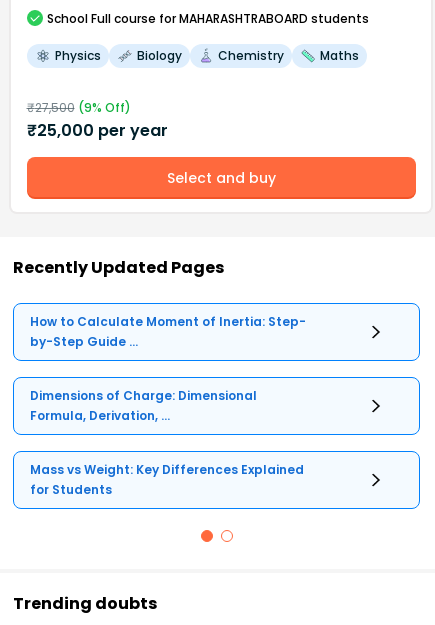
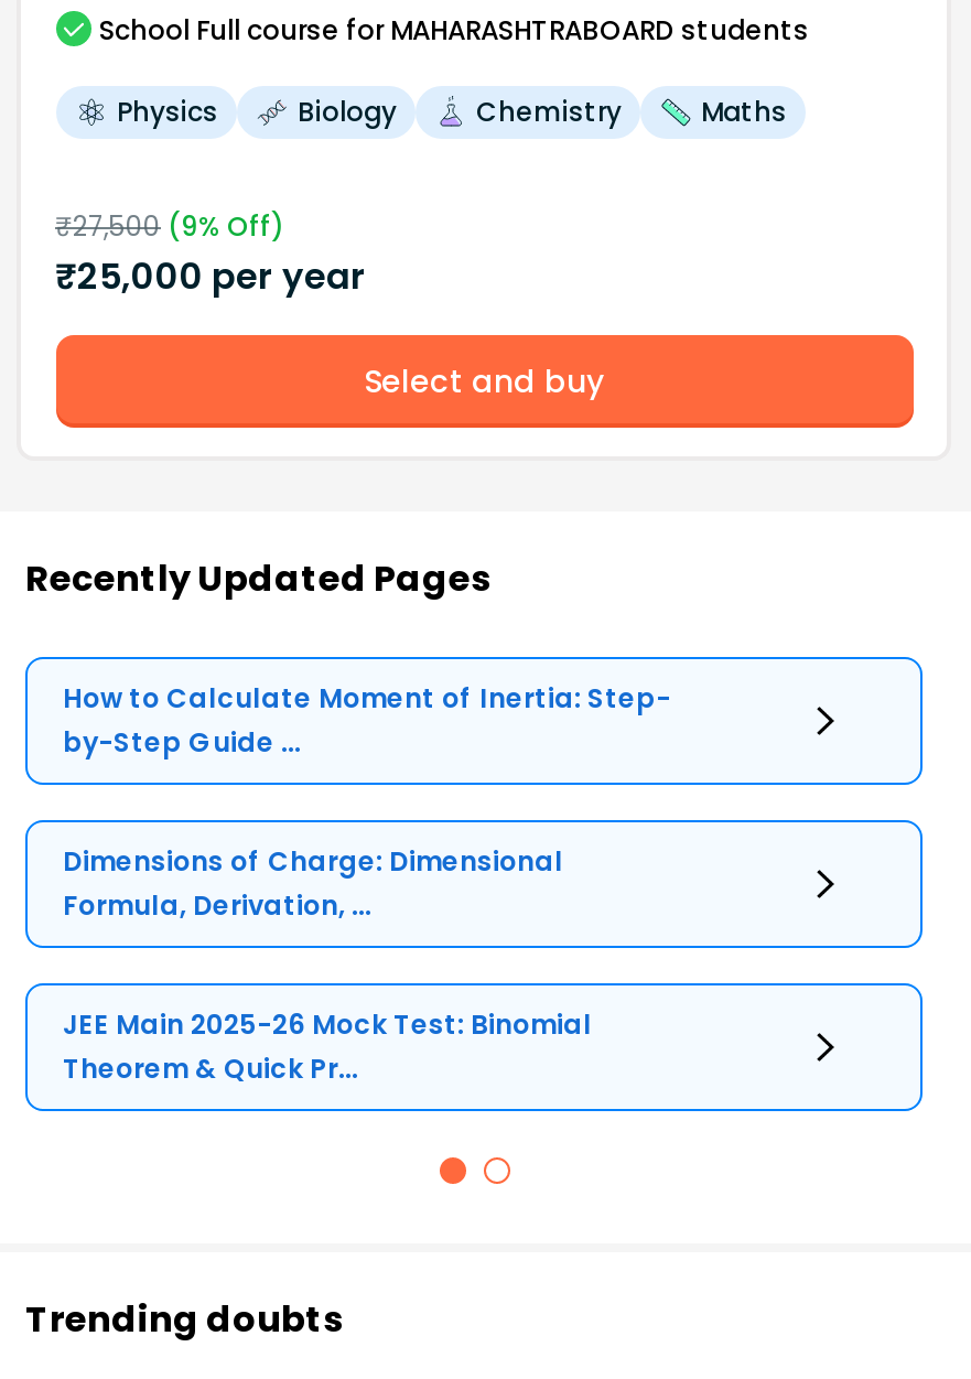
[30,461,304,498] Mass vs Weight: Key Differences Explained | for Students -> [63,1004,592,1086] JEE Main 2025-26 Mock Test: Binomial | Theorem & Quick Pr...

